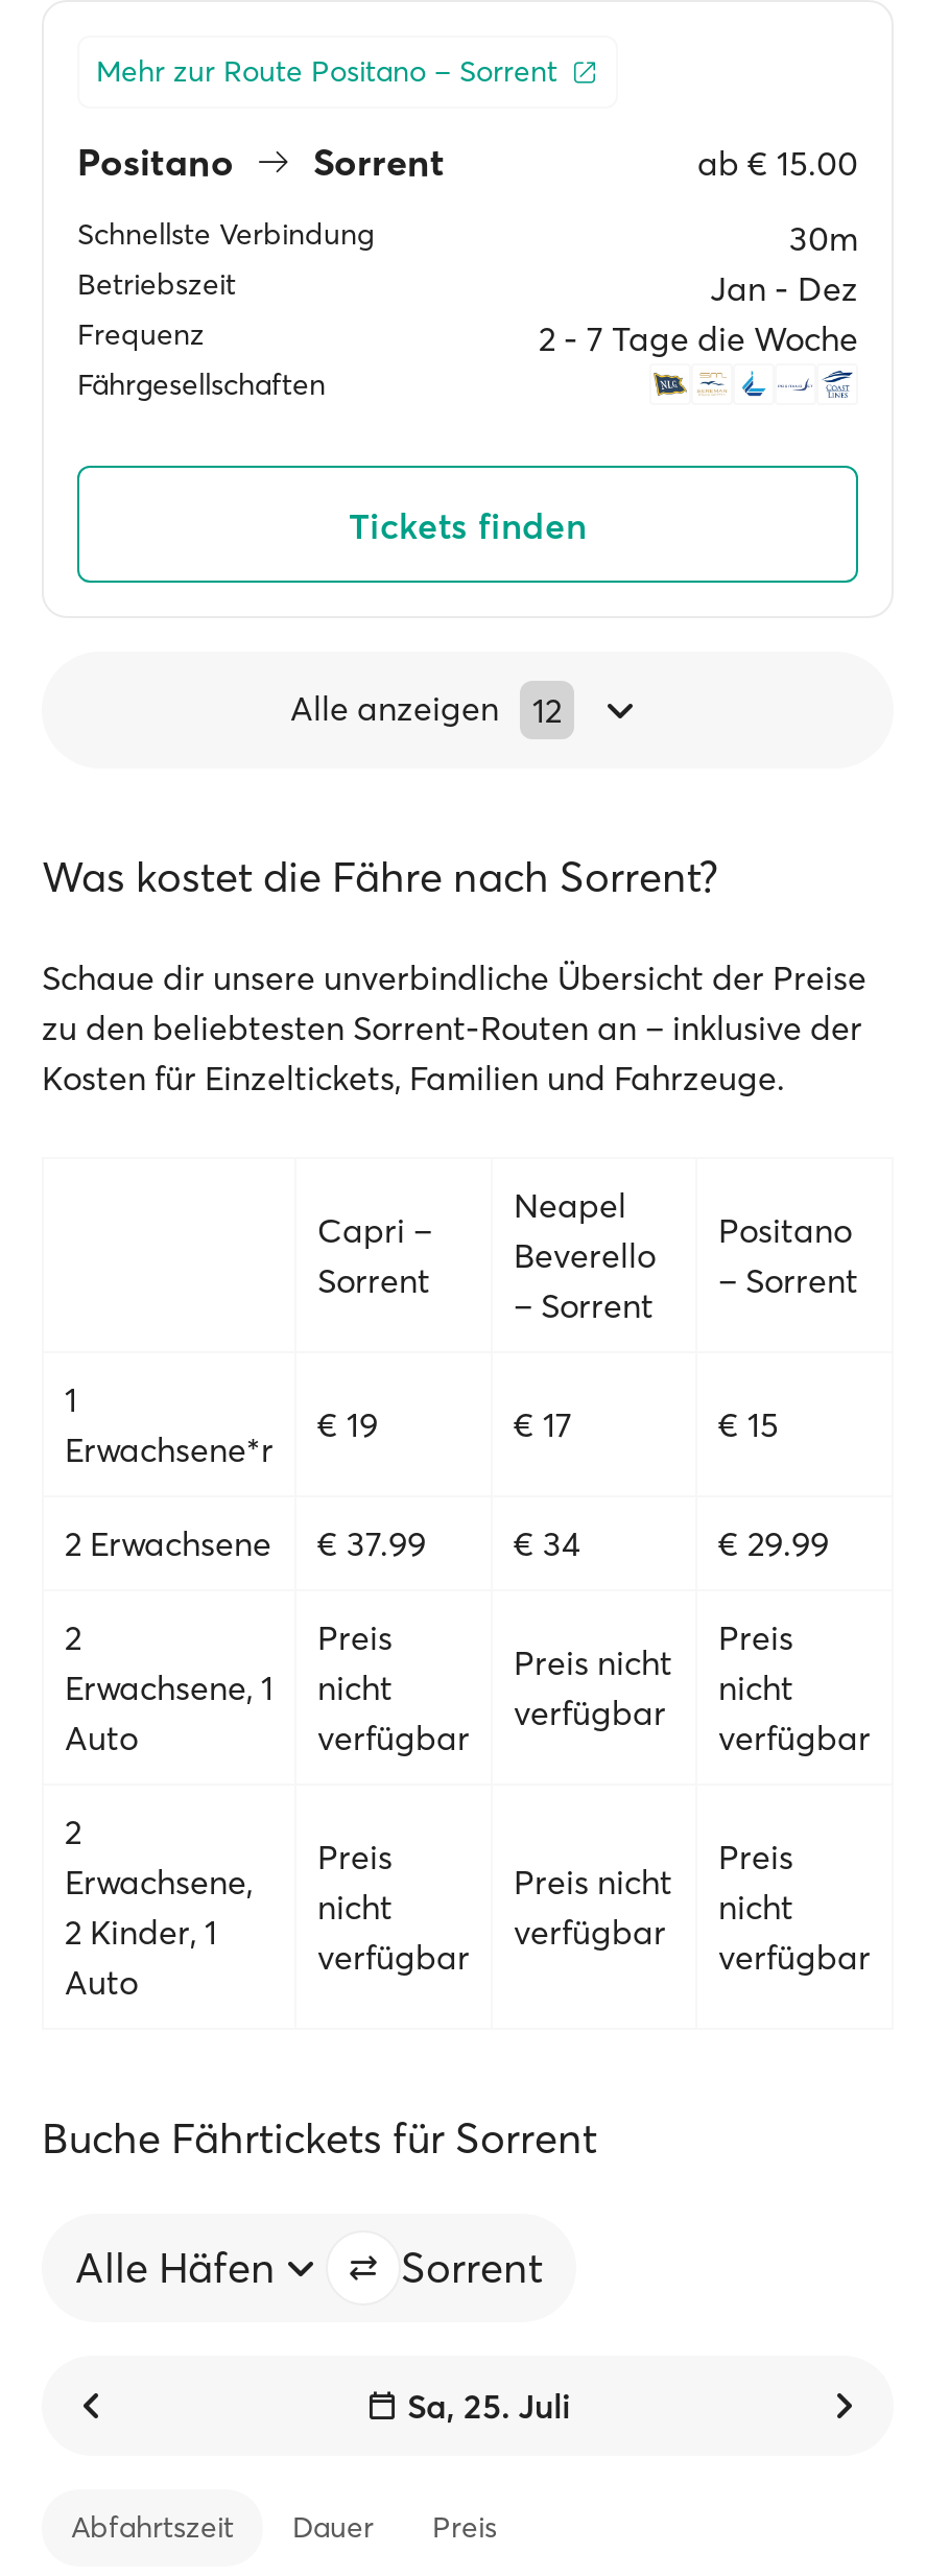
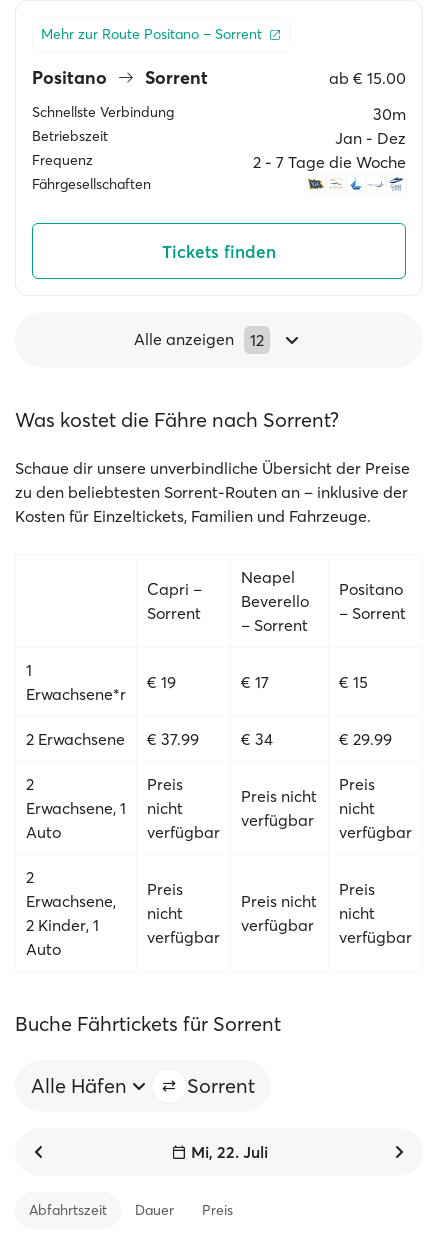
[407,2385,570,2427] Sa, 25. Juli -> [190,1142,267,1162] Mi, 22. Juli

